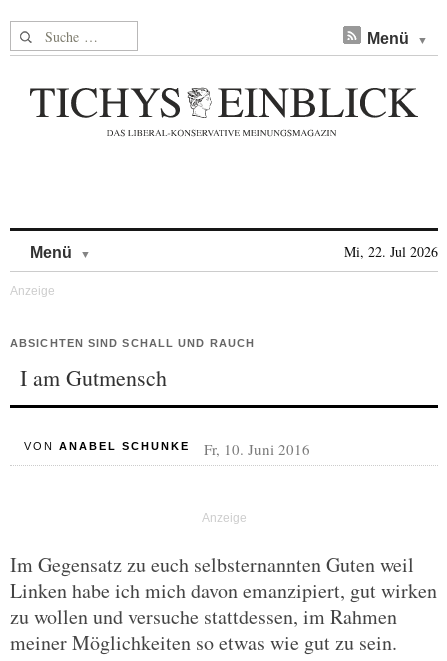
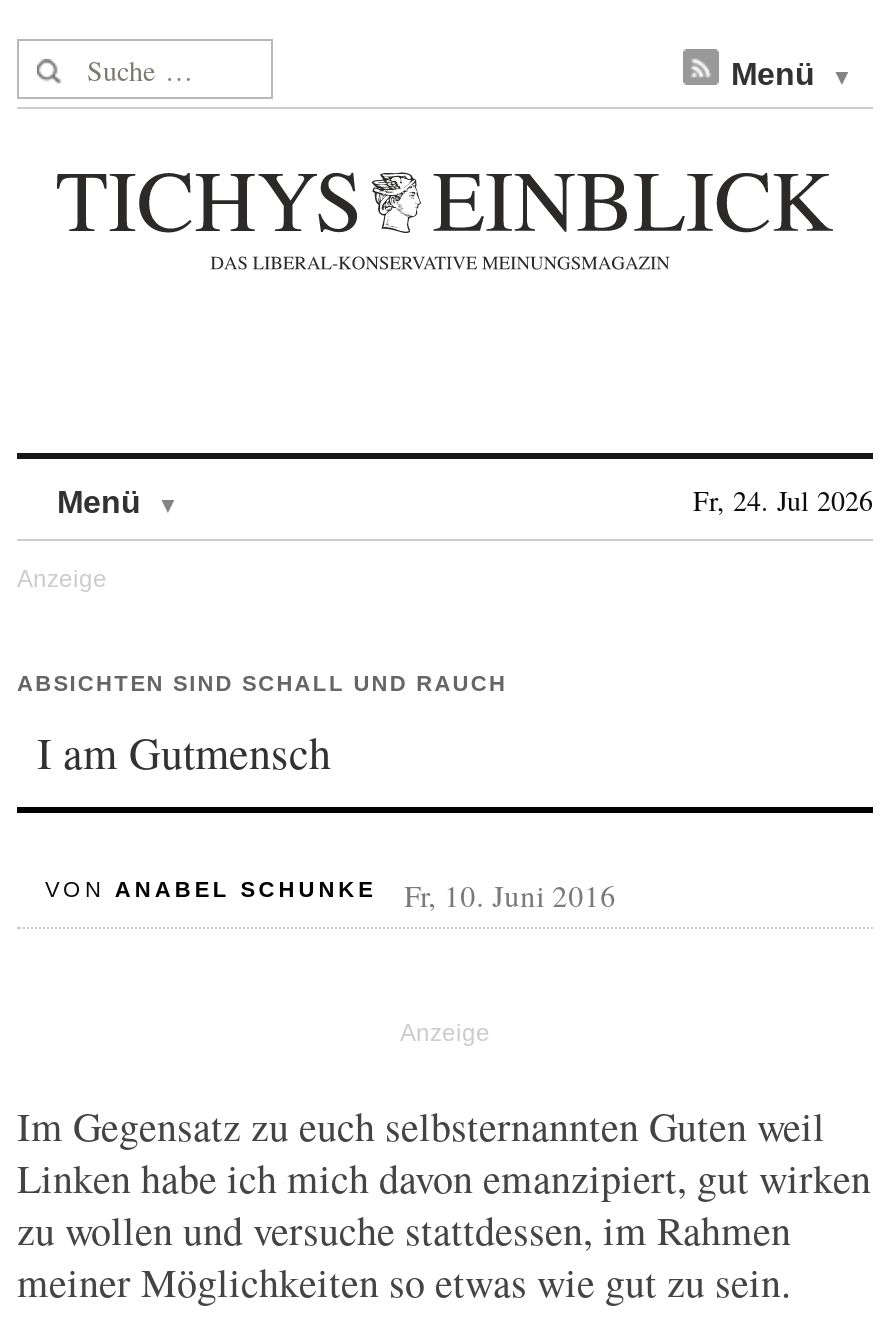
[344,242,438,261] Mi, 22. Jul 2026 -> [693,481,873,519] Fr, 24. Jul 2026

